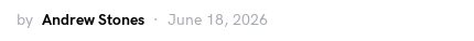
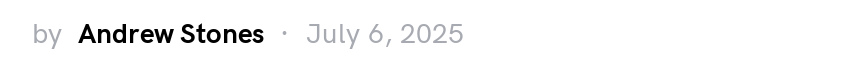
[168,11,268,29] June 18, 2026 -> [306,17,464,51] July 6, 2025

